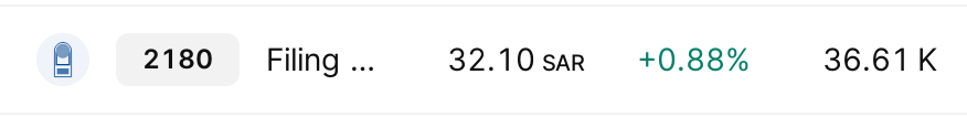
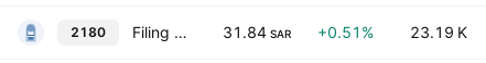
[447,40,584,77] 32.10 SAR -> [223,23,291,41] 31.84 SAR
[637,40,750,77] +0.88% -> [317,23,374,41] +0.51%
[822,40,937,77] 36.61 K -> [410,23,467,41] 23.19 K

